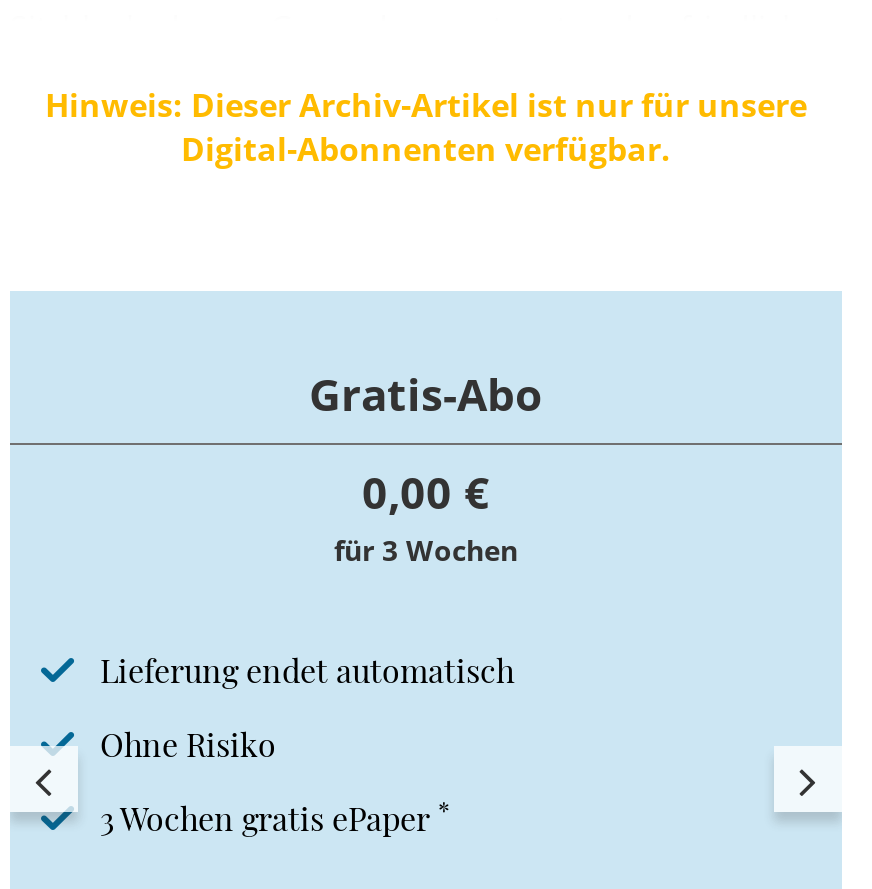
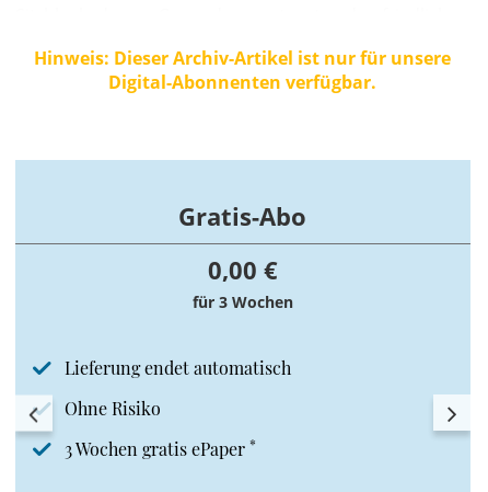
[10,724,78,828] [image] -> [15,396,53,455] [image]
[774,722,842,822] [image] -> [433,394,470,449] [image]

